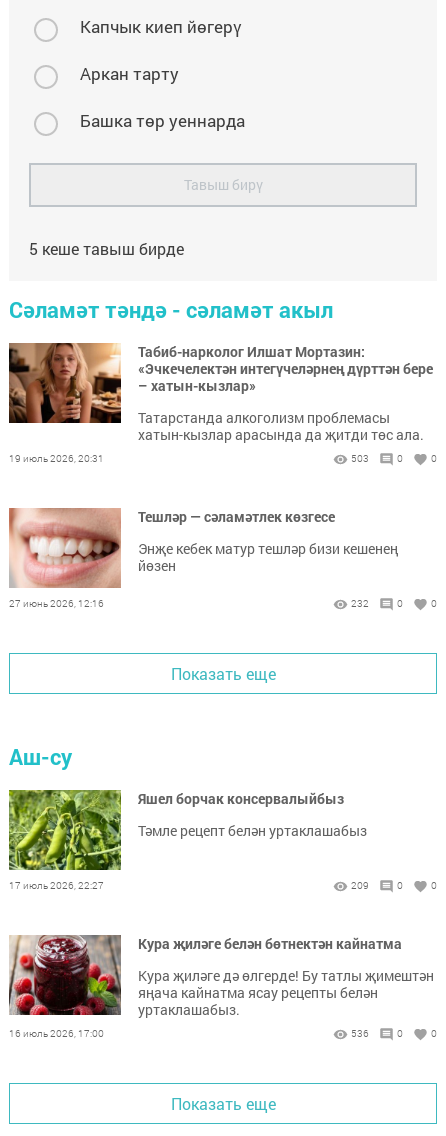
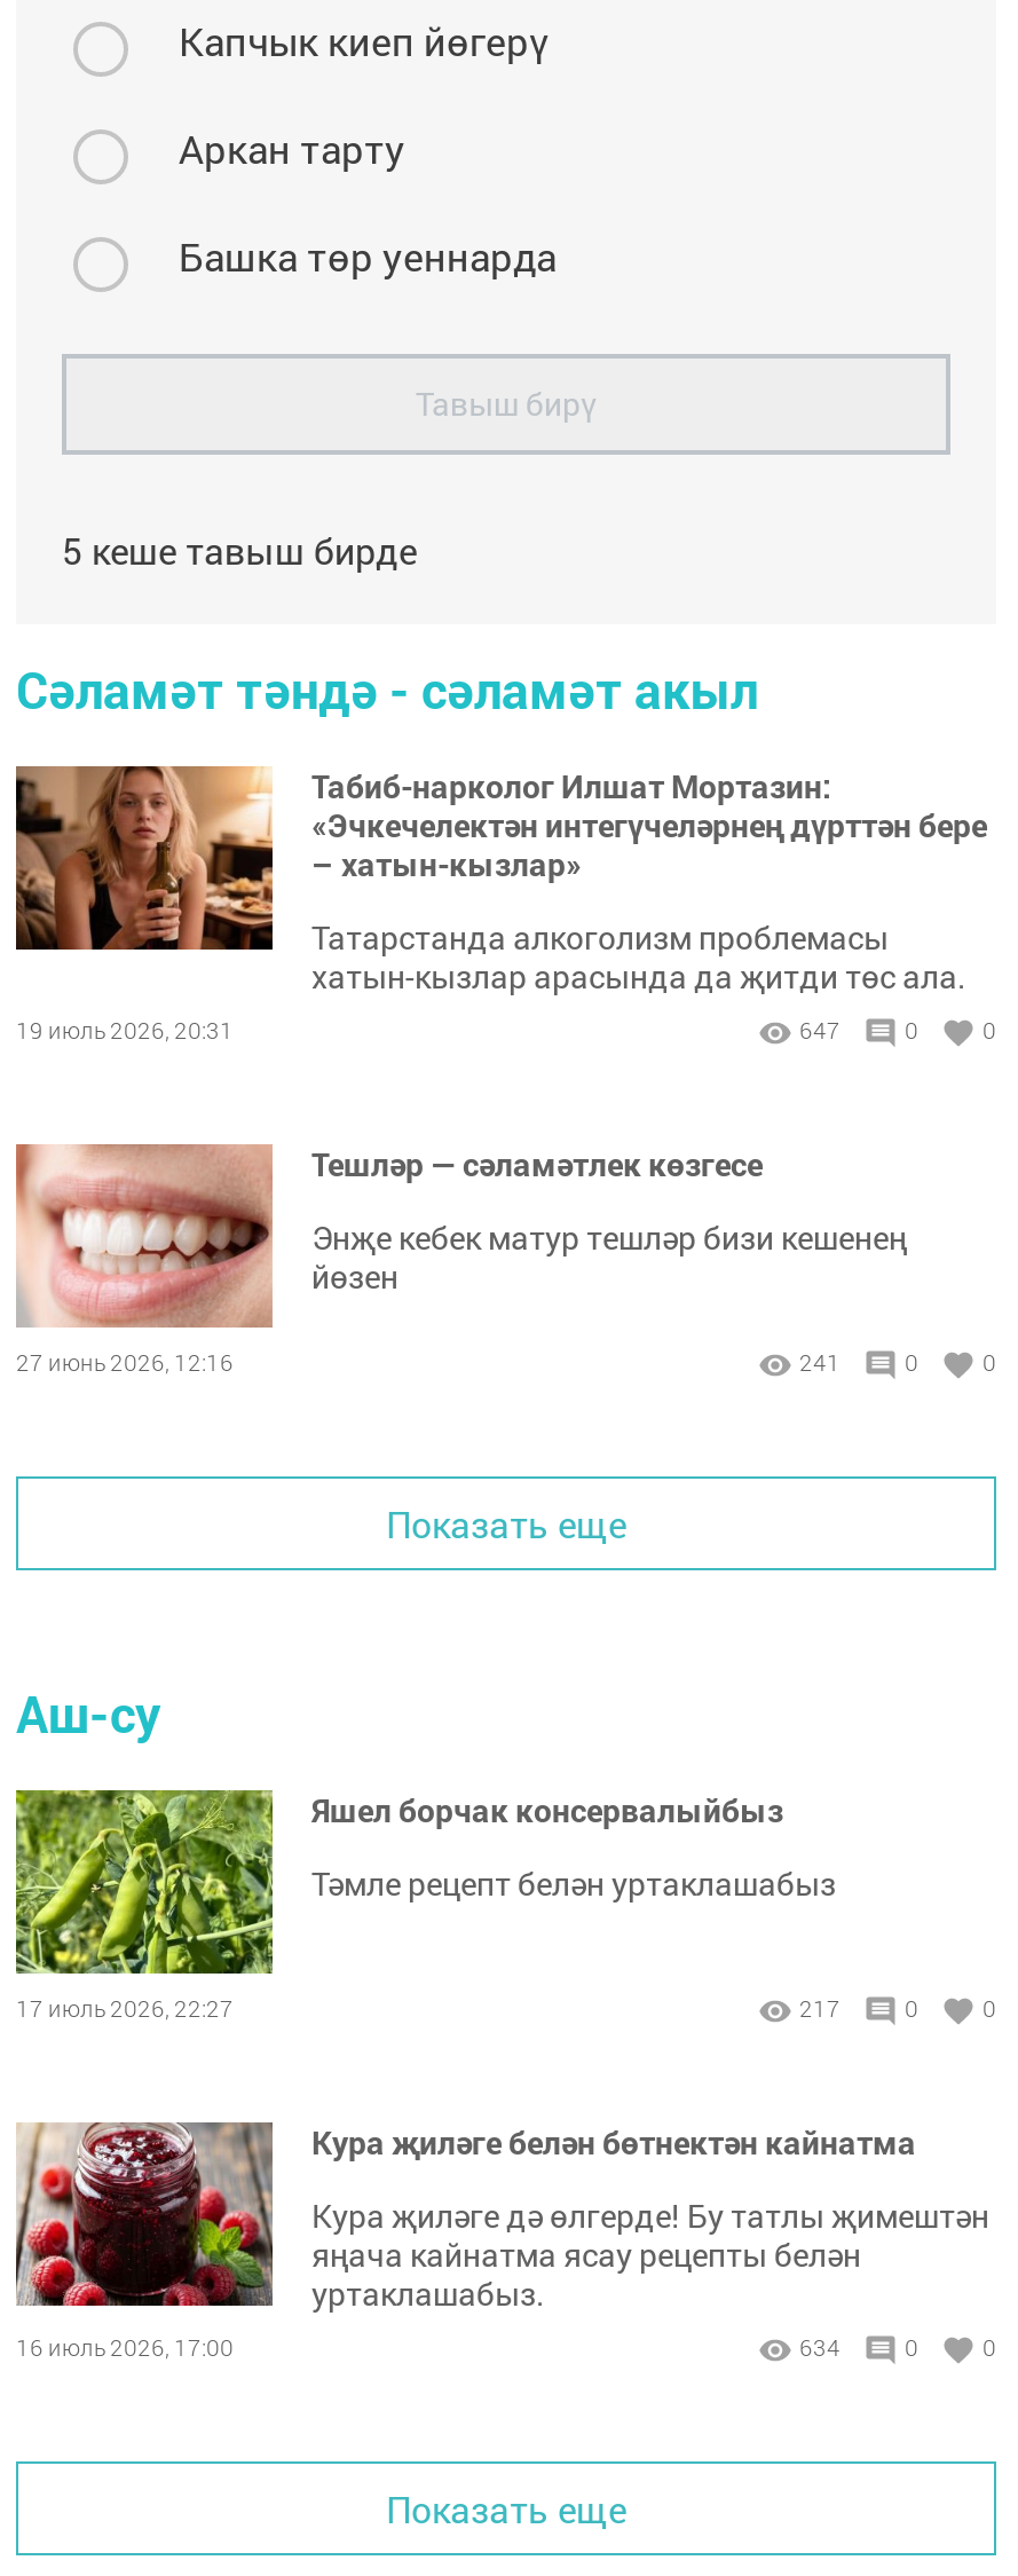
[351,452,369,465] 503 -> [799,1017,841,1046] 647
[351,597,369,610] 232 -> [799,1349,841,1379] 241
[351,879,369,892] 209 -> [799,1995,841,2025] 217
[351,1027,369,1040] 536 -> [799,2334,841,2364] 634

